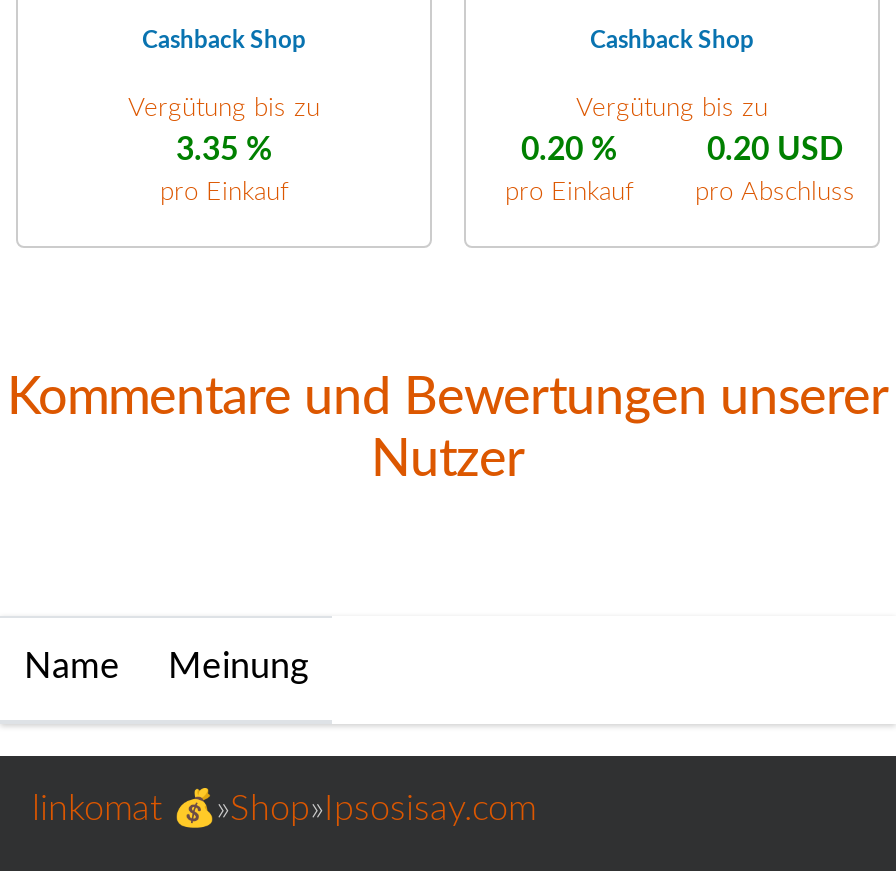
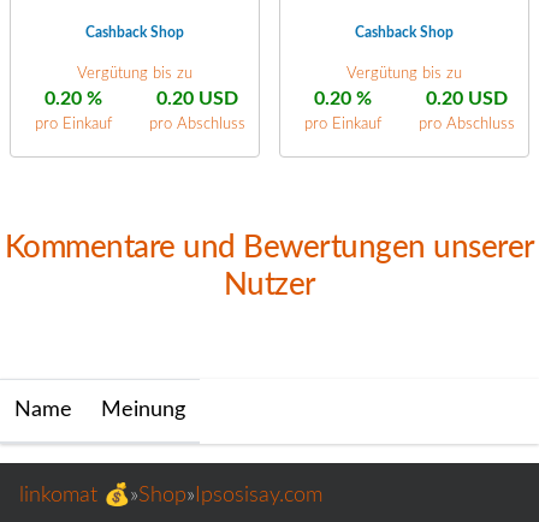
[176,134,272,166] 3.35 % -> [44,89,102,108] 0.20 %
none -> [149,89,245,132] 0.20 USD | pro Abschluss

